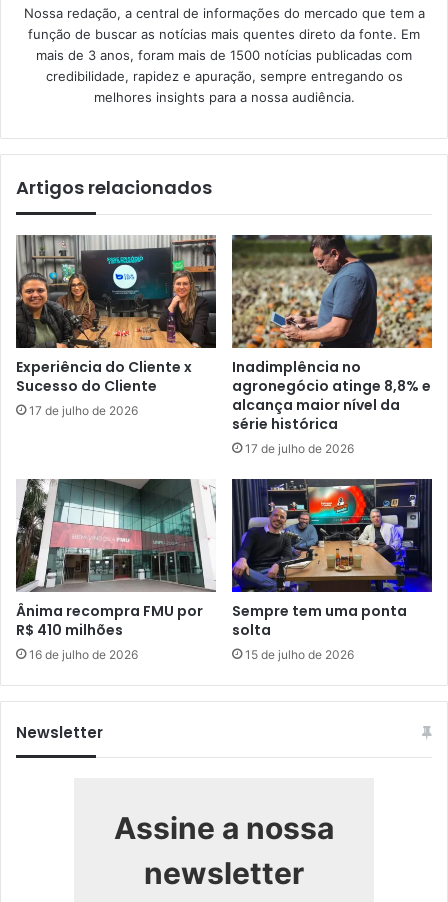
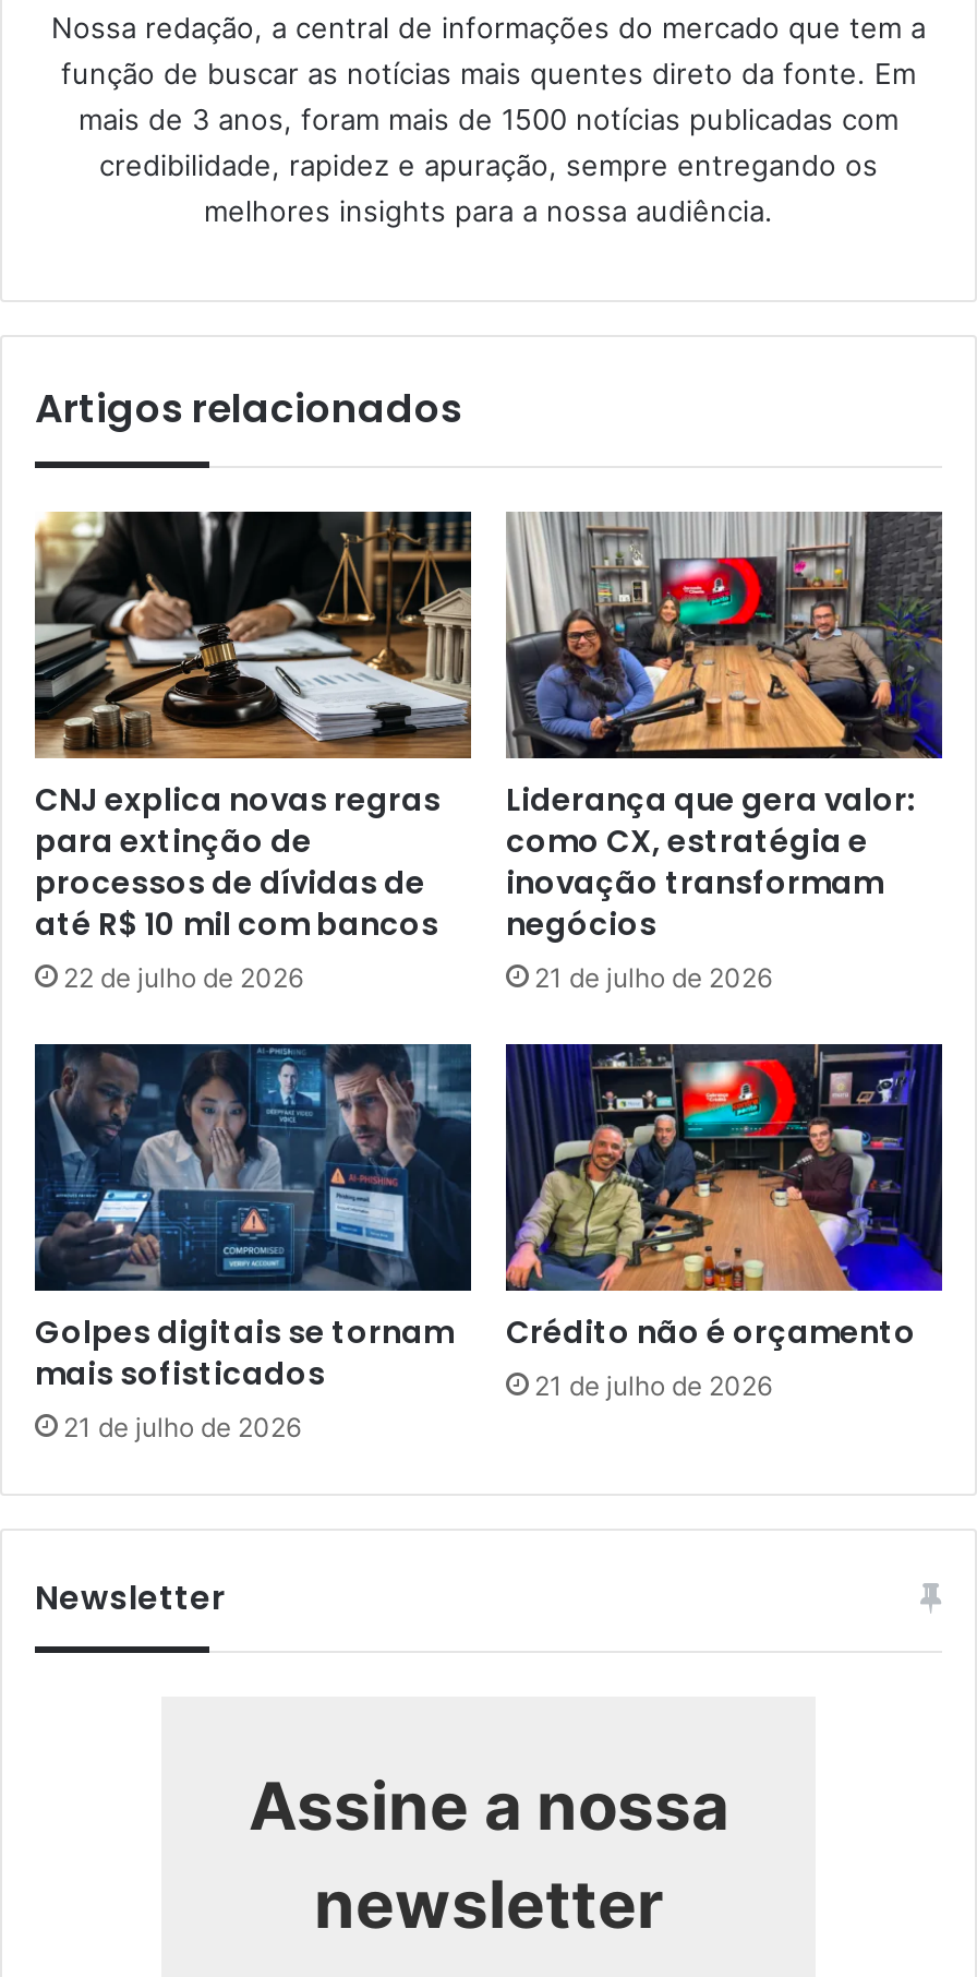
[15,234,217,418] [image] | Experiência do Cliente x | Sucesso do Cliente | 17 de julho de 2026 -> [33,510,473,993] [image] | CNJ explica novas regras | para extinção de | processos de dívidas de | até R$ 10 mil com bancos | 22 de julho de 2026
[231,235,433,456] [image] | Inadimplência no | agronegócio atinge 8,8% e | alcança maior nível da | série histórica | 17 de julho de 2026 -> [506,512,944,994] [image] | Liderança que gera valor: | como CX, estratégia e | inovação transformam | negócios | 21 de julho de 2026
[15,478,216,662] [image] | Ânima recompra FMU por | R$ 410 milhões | 16 de julho de 2026 -> [33,1042,473,1443] [image] | Golpes digitais se tornam | mais sofisticados | 21 de julho de 2026
[231,479,432,662] [image] | Sempre tem uma ponta | solta | 15 de julho de 2026 -> [504,1044,942,1401] [image] | Crédito não é orçamento | 21 de julho de 2026

